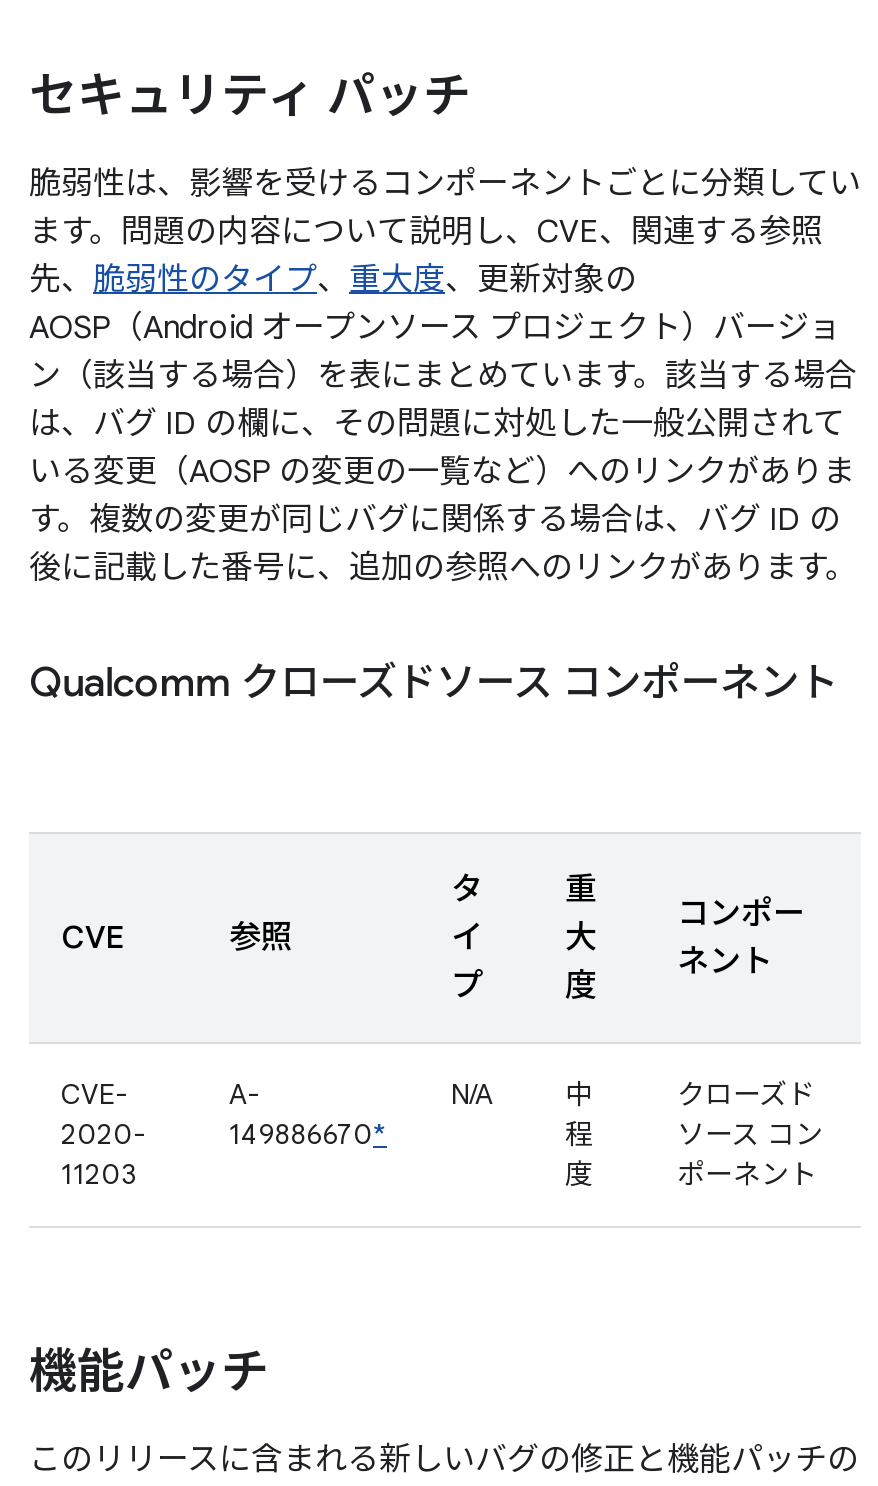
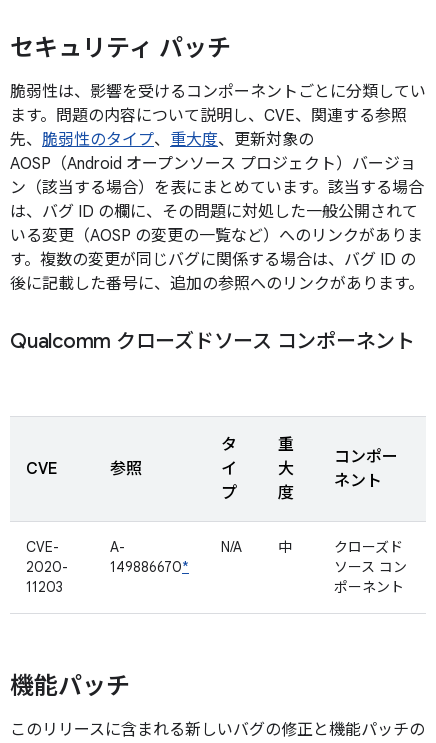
[565,1116,593,1192] 程 | 度 -> none

